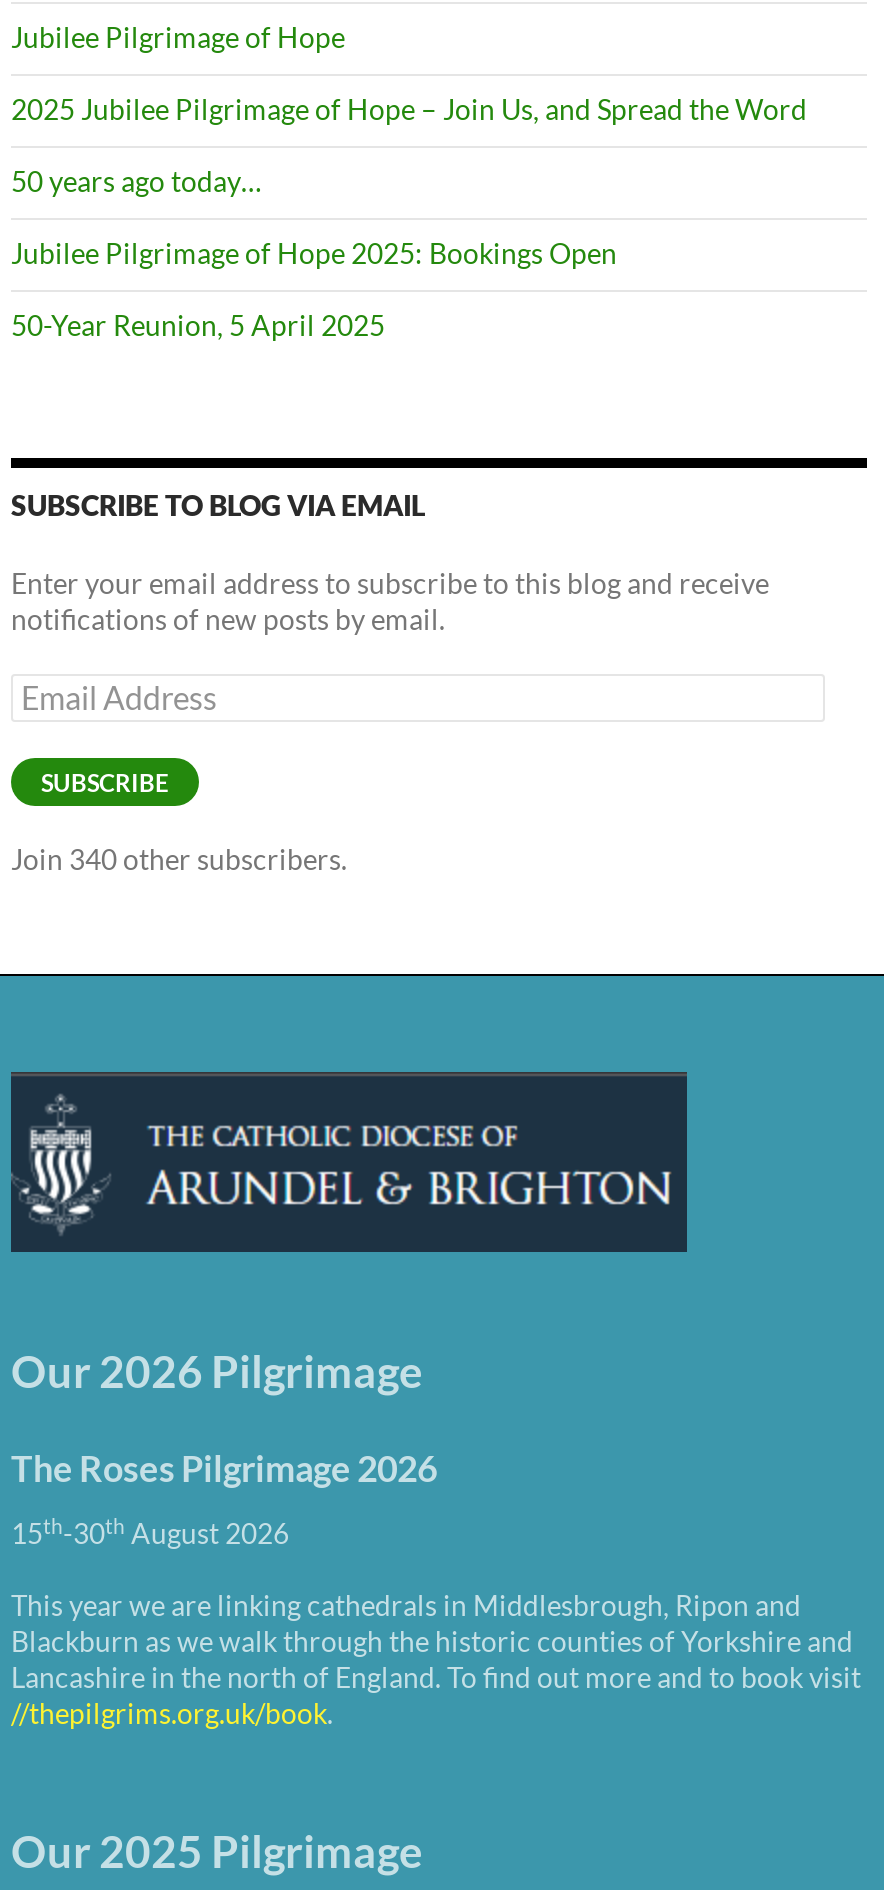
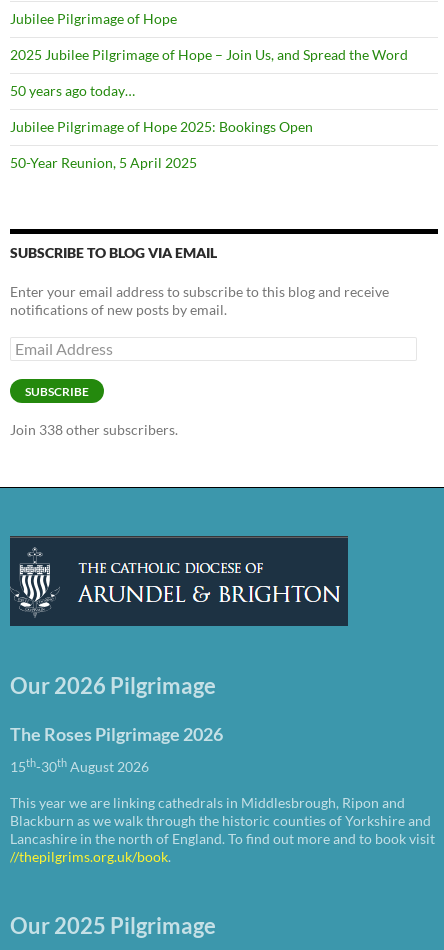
[11,842,347,876] Join 340 other subscribers. -> [10,421,178,438] Join 338 other subscribers.

